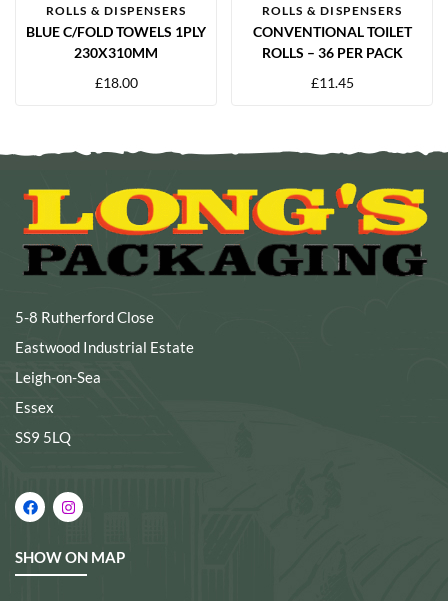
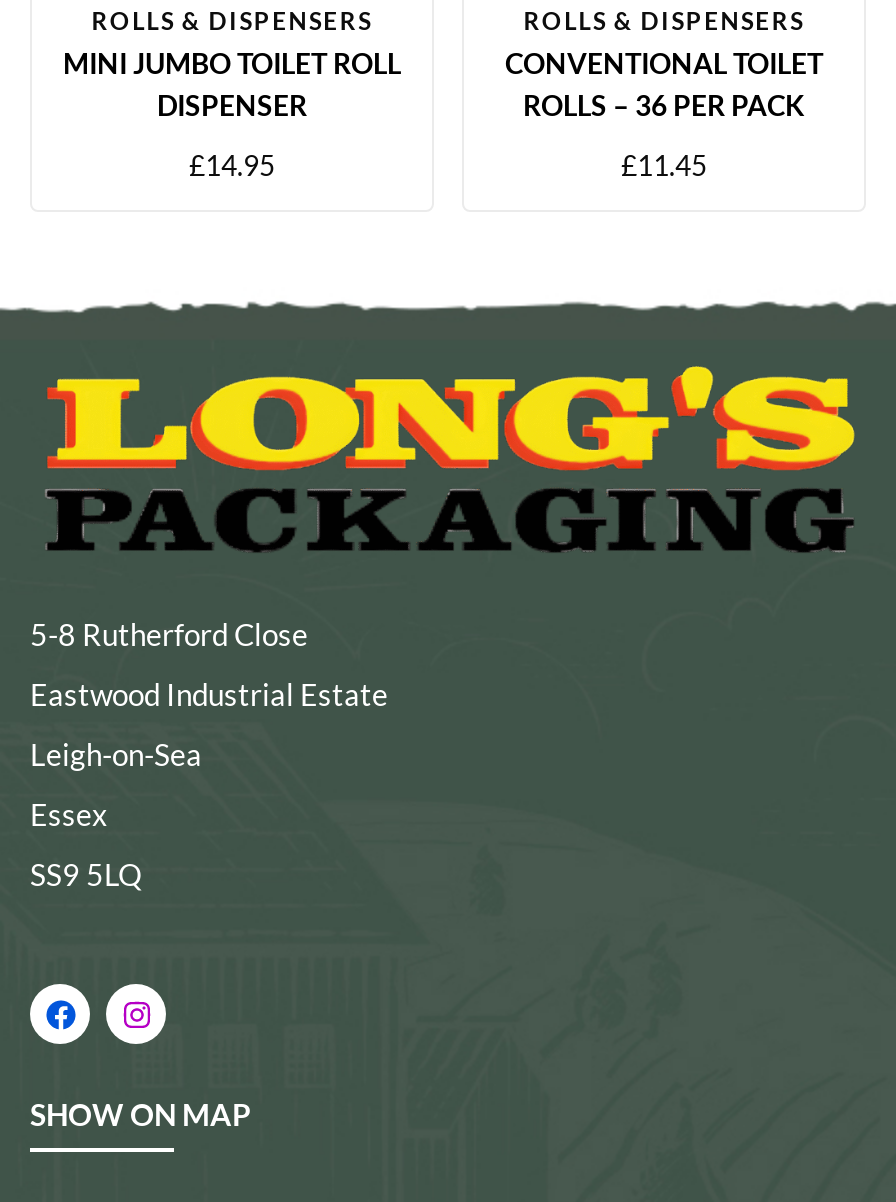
[26,23,206,61] BLUE C/FOLD TOWELS 1PLY | 230X310MM -> [63,46,401,122] MINI JUMBO TOILET ROLL | DISPENSER
[94,74,137,91] £18.00 -> [189,148,275,182] £14.95

